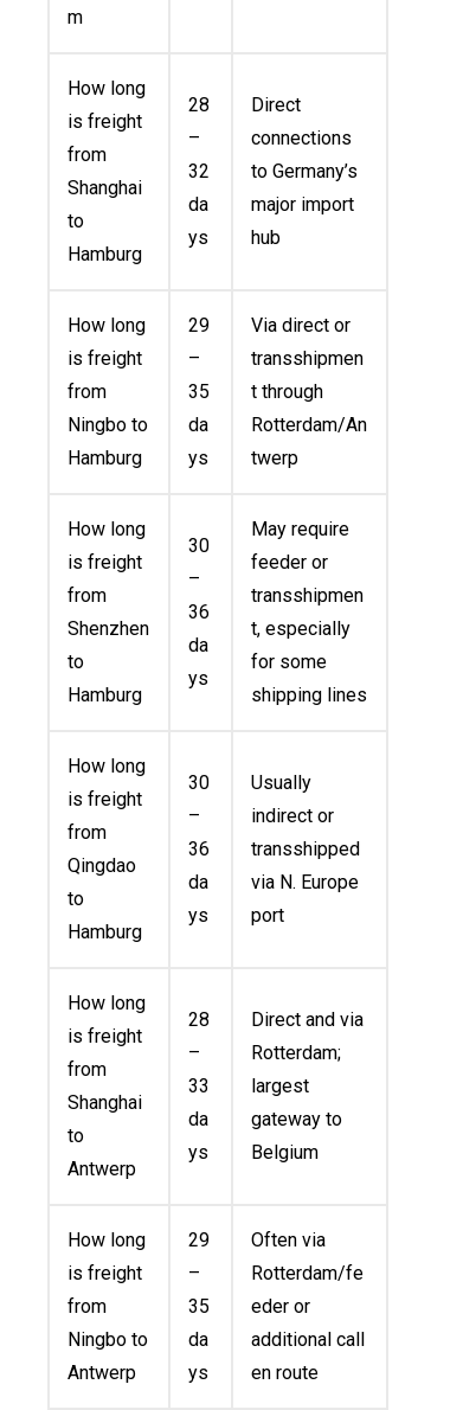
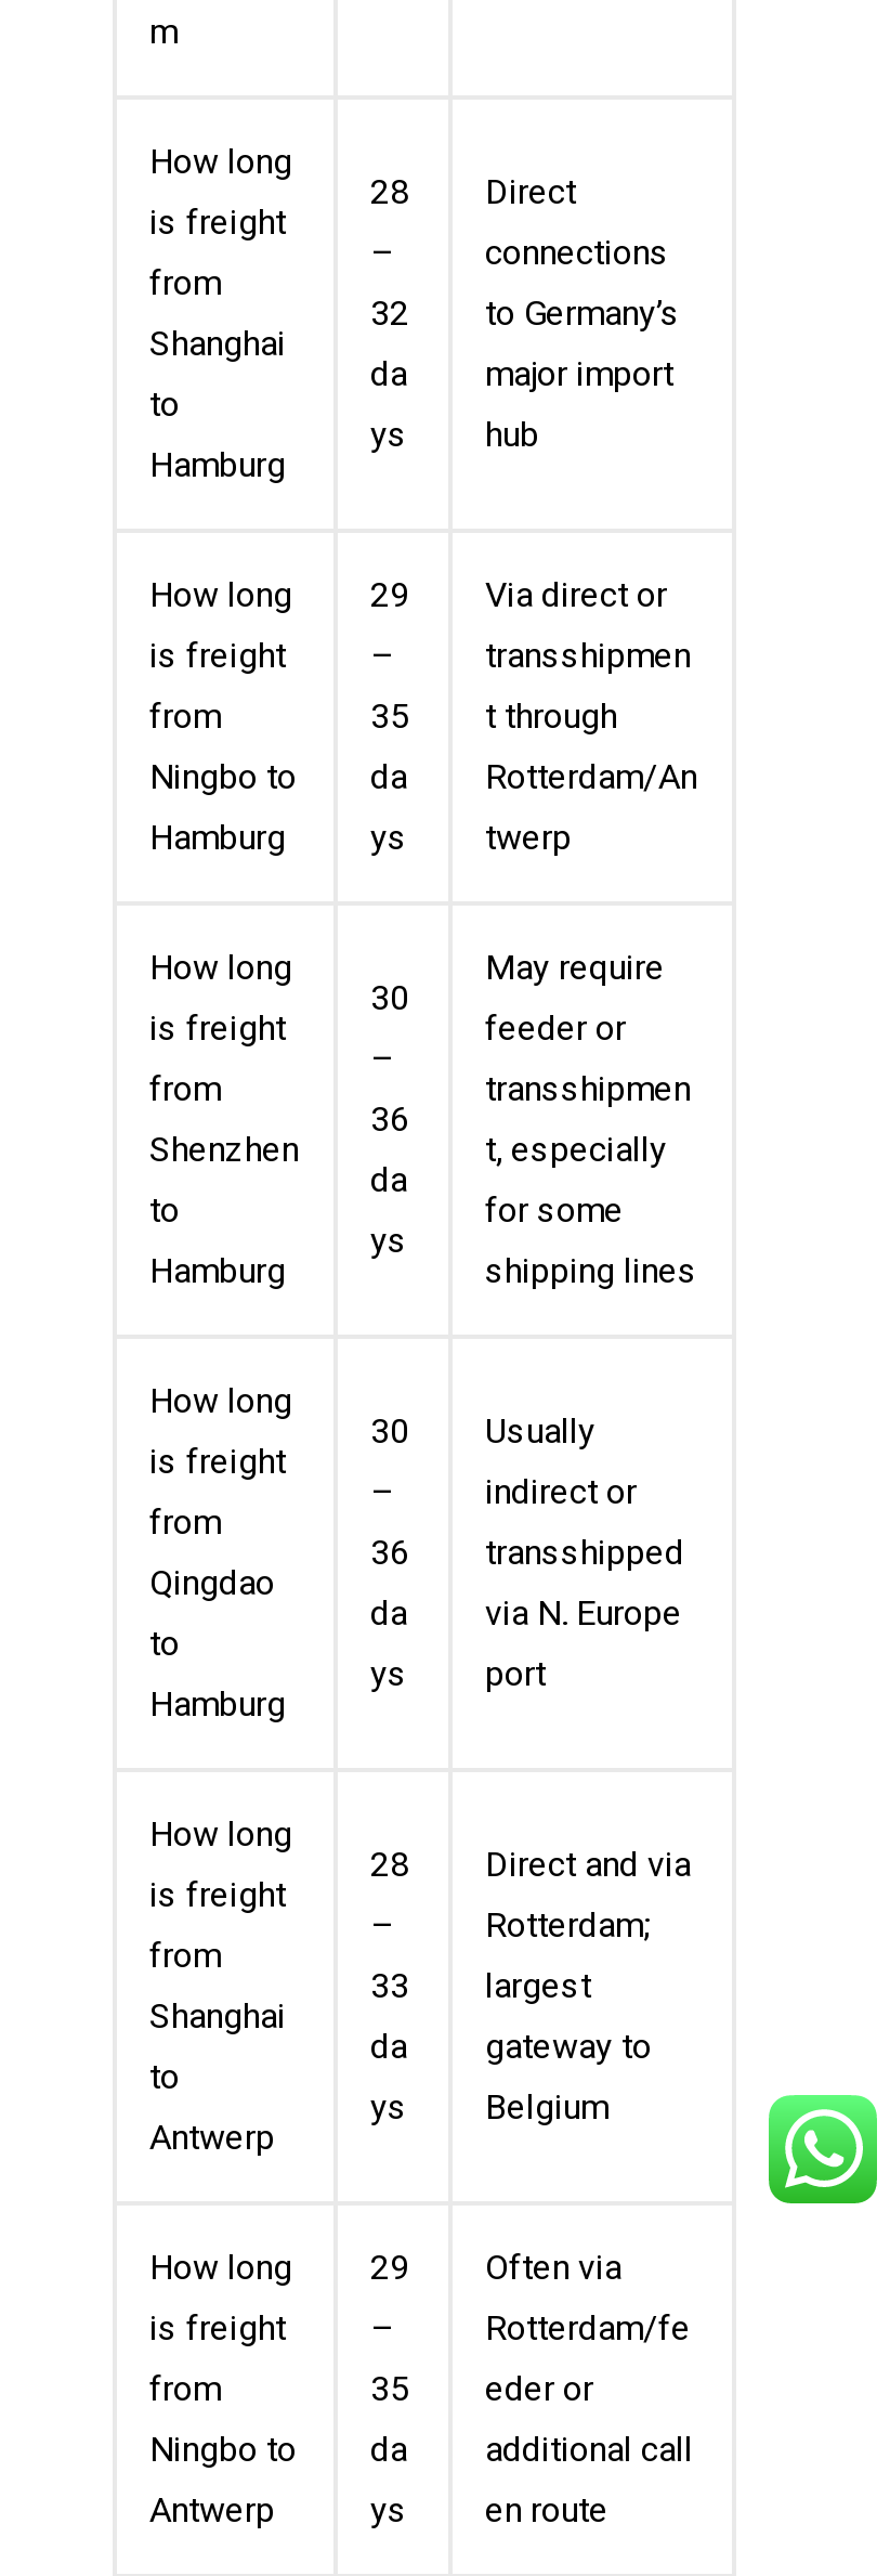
none -> [767,2093,879,2206] [image]

